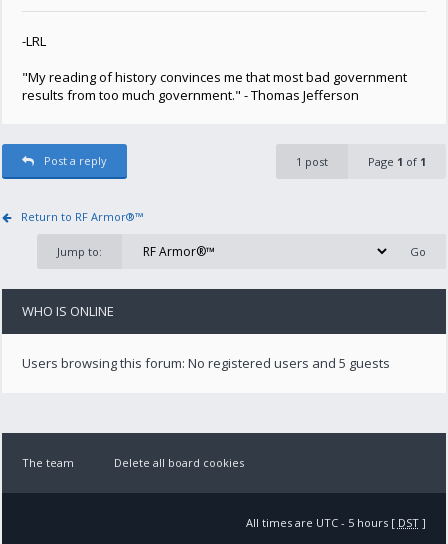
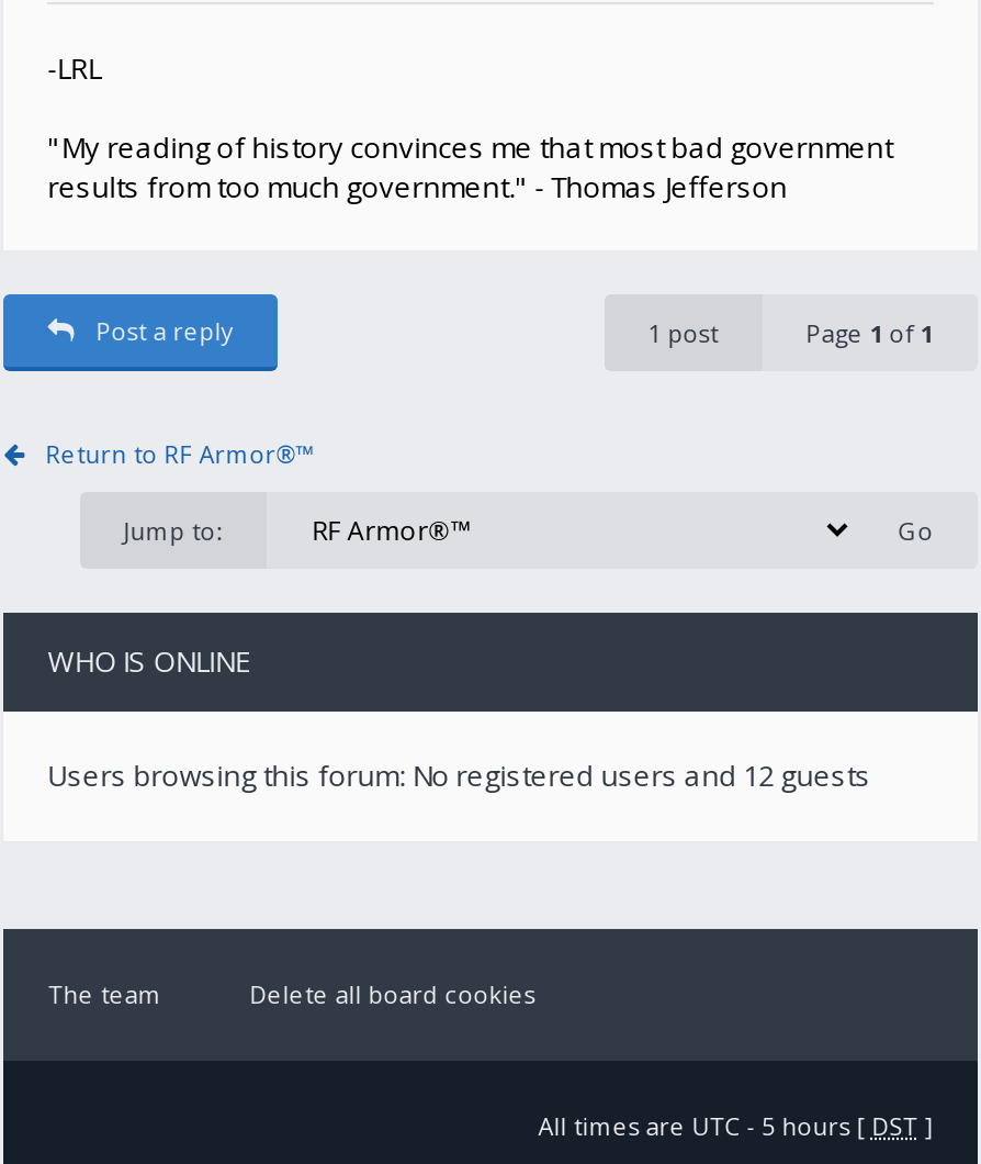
[22,354,390,372] Users browsing this forum: No registered users and 5 guests -> [48,756,871,795] Users browsing this forum: No registered users and 12 guests

